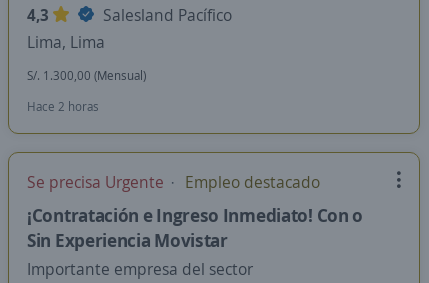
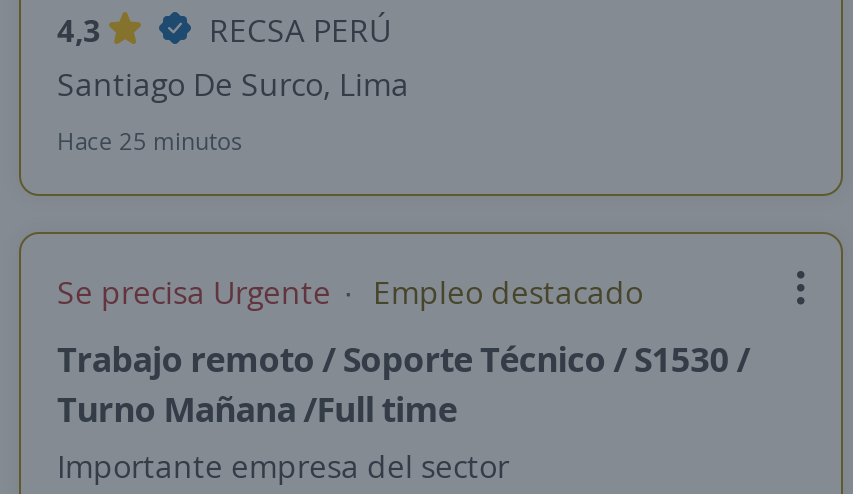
[27,4,232,115] Salesland Pacífico | Lima, Lima | S/. 1.300,00 (Mensual) | Hace 2 horas -> [57,8,409,158] RECSA PERÚ | Santiago De Surco, Lima | Hace 25 minutos
[27,203,363,252] ¡Contratación e Ingreso Inmediato! Con o | Sin Experiencia Movistar -> [57,334,750,432] Trabajo remoto / Soporte Técnico / S1530 / | Turno Mañana /Full time

